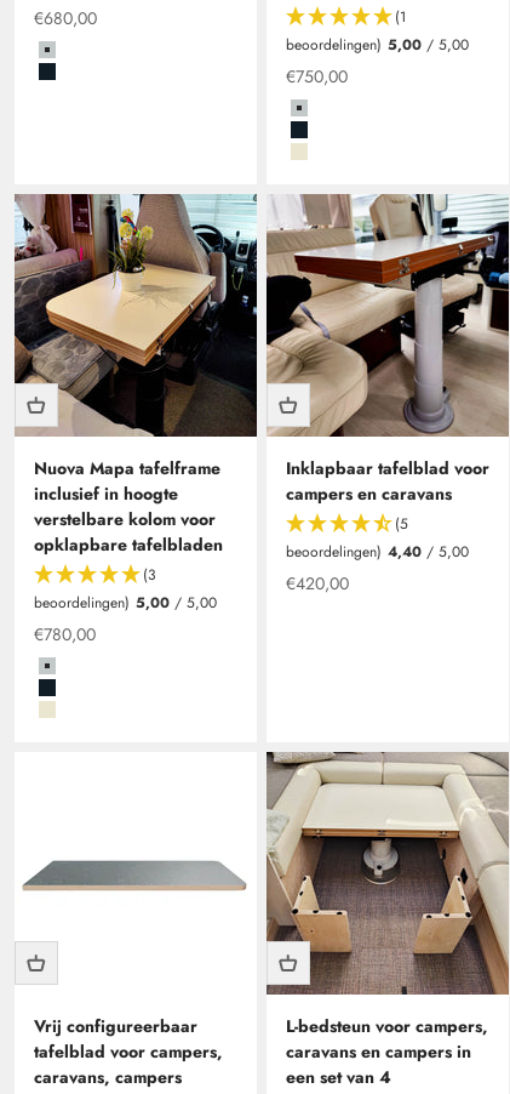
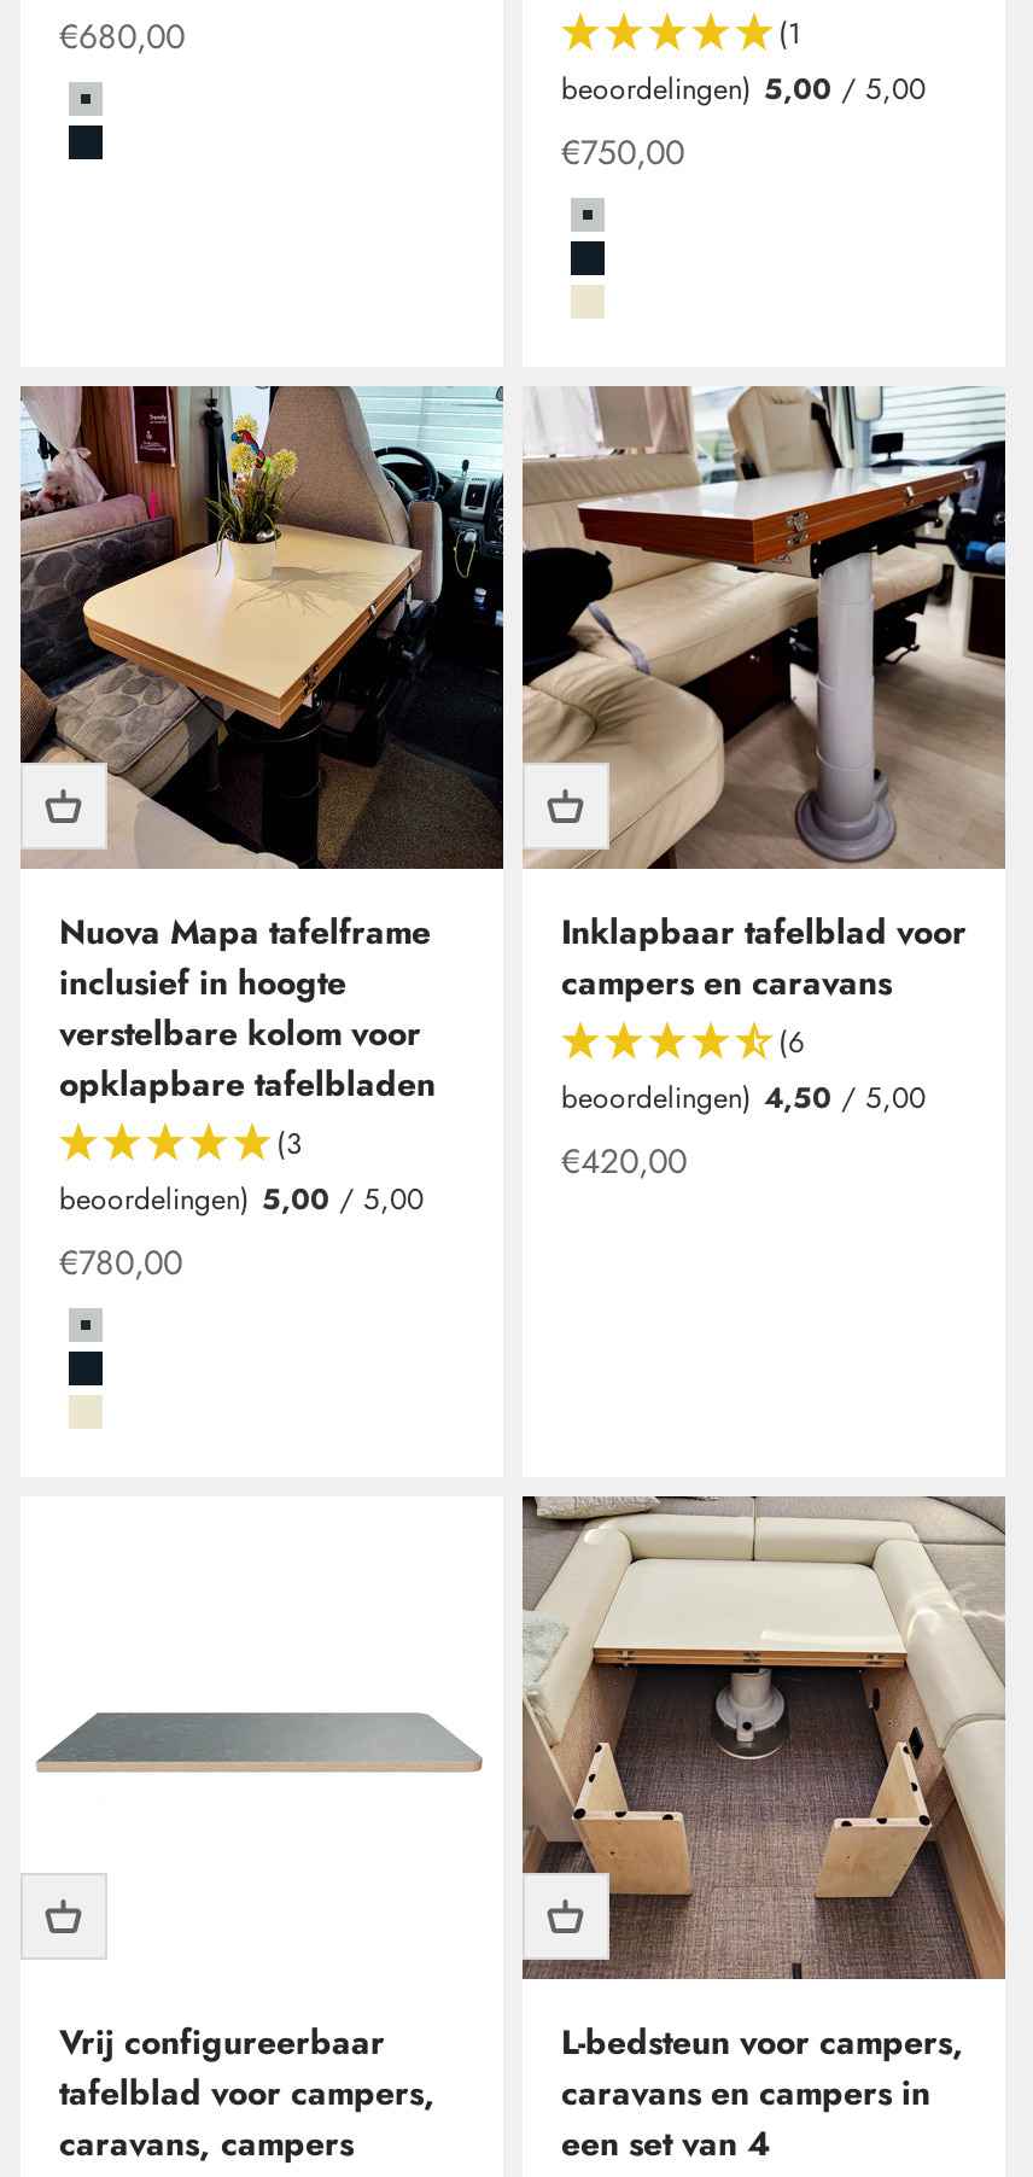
[395,513,408,535] (5 -> [778,1021,805,1064] (6
[286,541,469,563] beoordelingen) 4,40 / 5,00 -> [561,1076,926,1120] beoordelingen) 4,50 / 5,00

